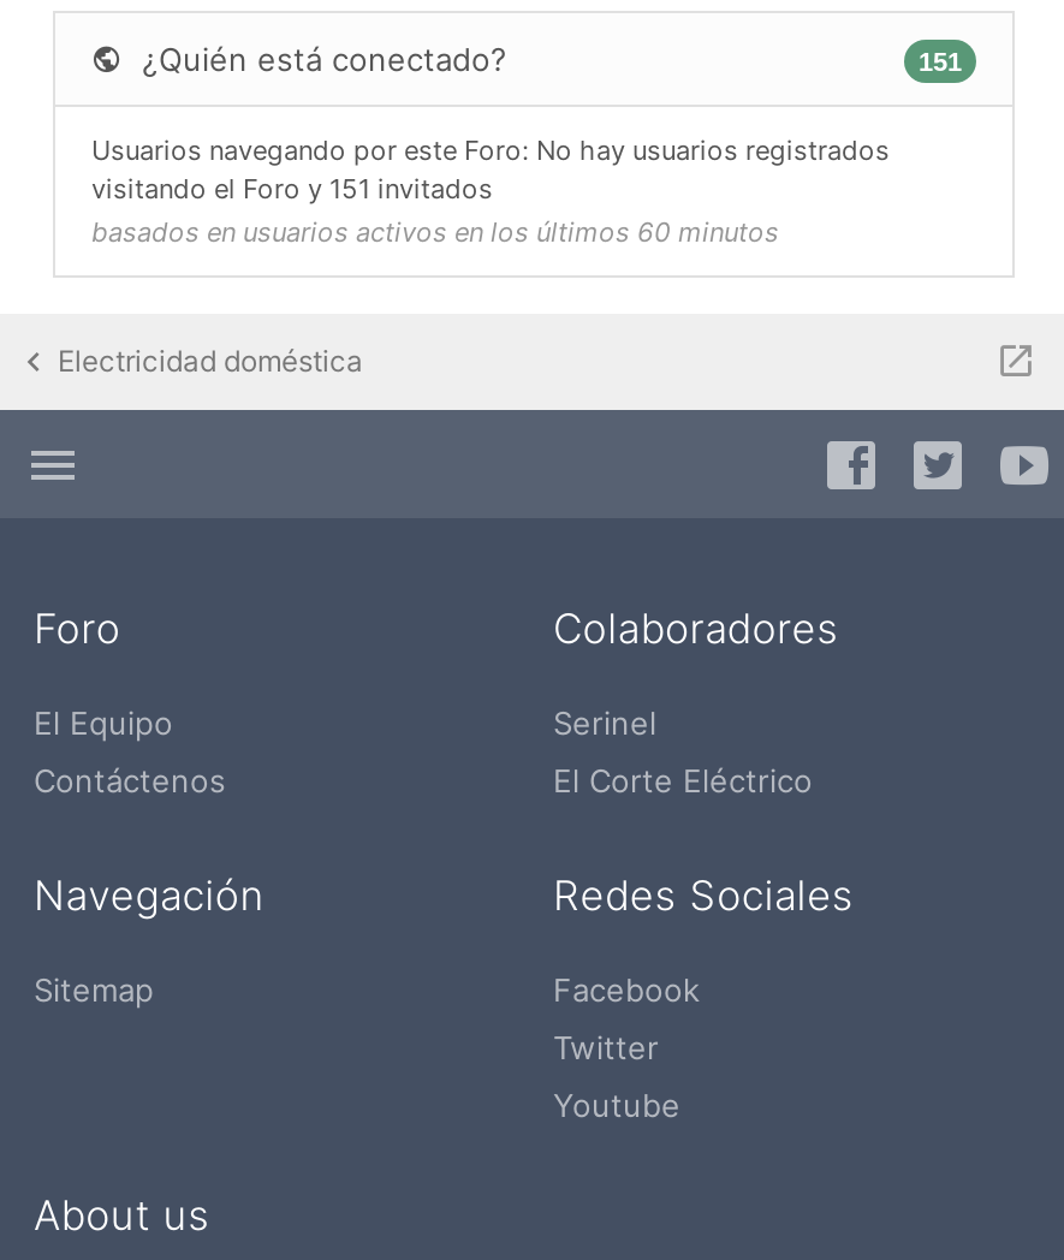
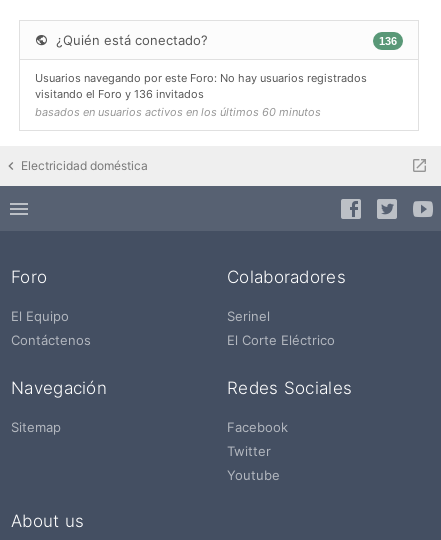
[919,47,962,76] 151 -> [379,35,397,47] 136
[91,172,493,206] visitando el Foro y 151 invitados -> [35,87,204,101] visitando el Foro y 136 invitados

